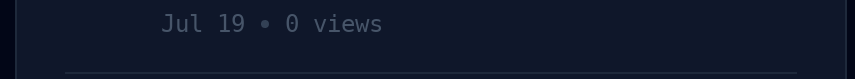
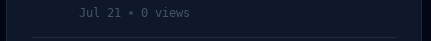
[161,10,383,38] Jul 19 0 views -> [79,6,190,20] Jul 21 0 views

